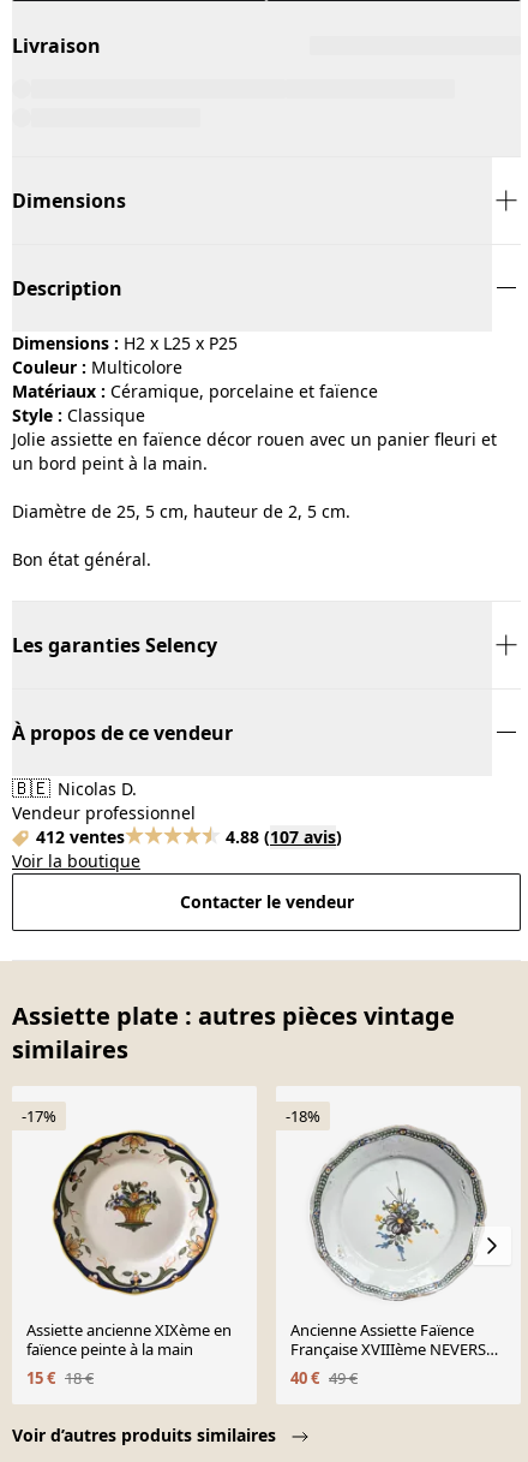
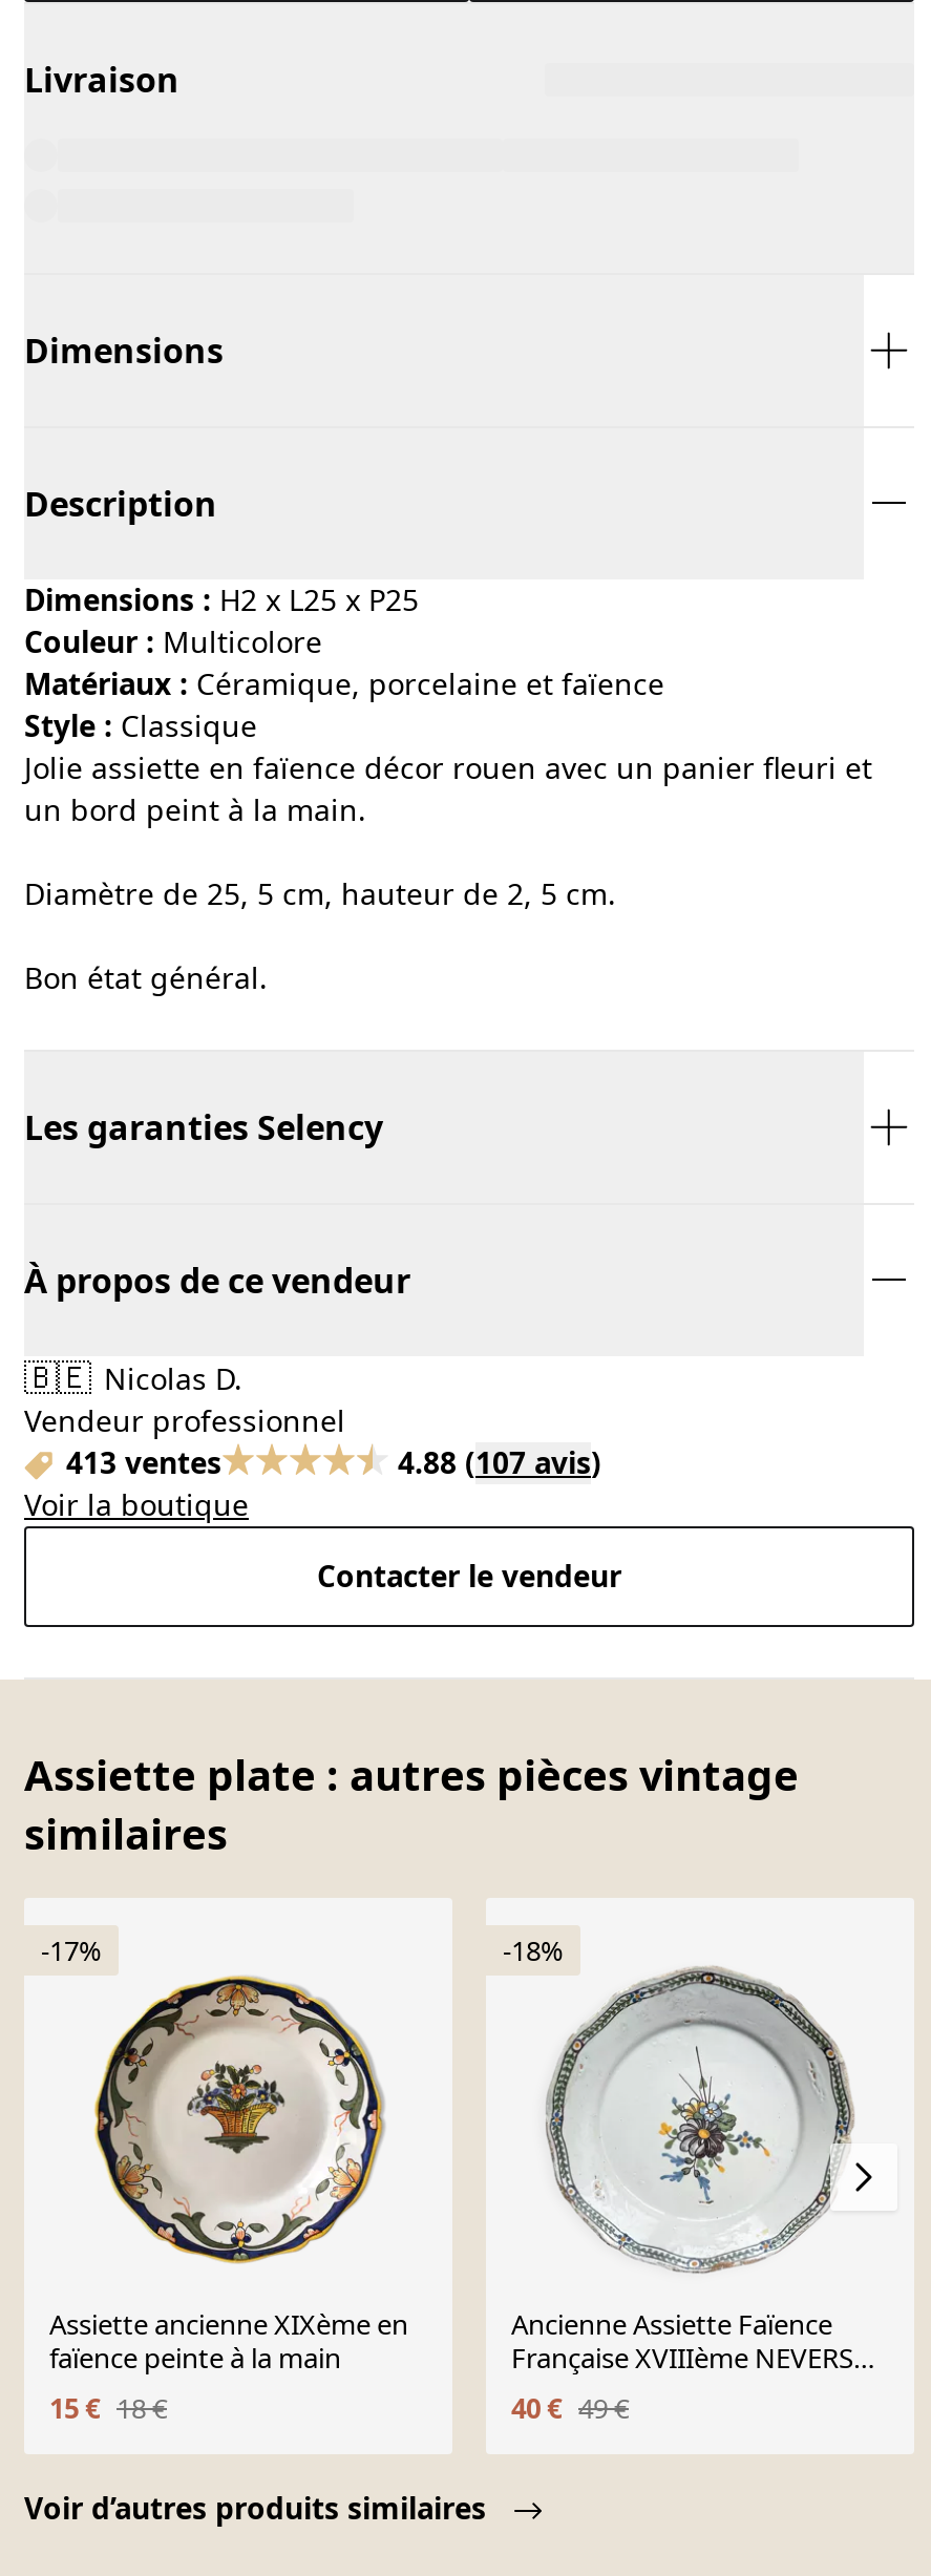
[36,825,125,848] 412 ventes -> [66,1442,221,1482] 413 ventes

